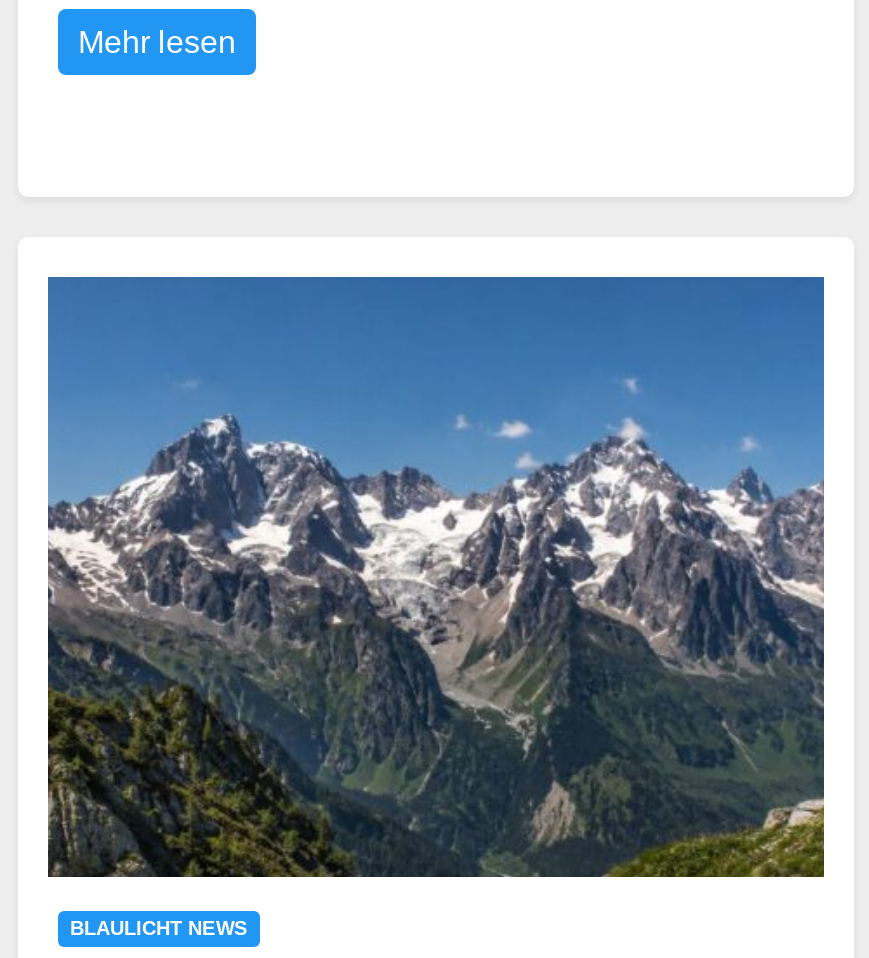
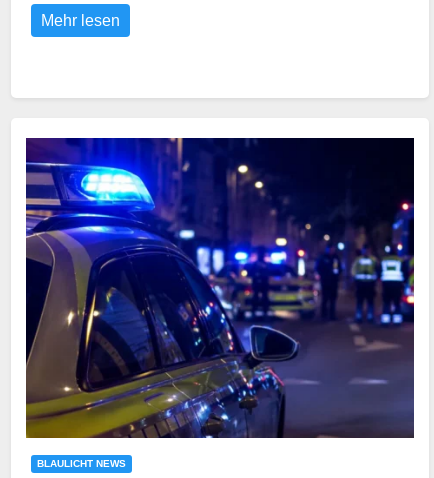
[46,275,826,879] [image] -> [25,137,415,439] [image]

